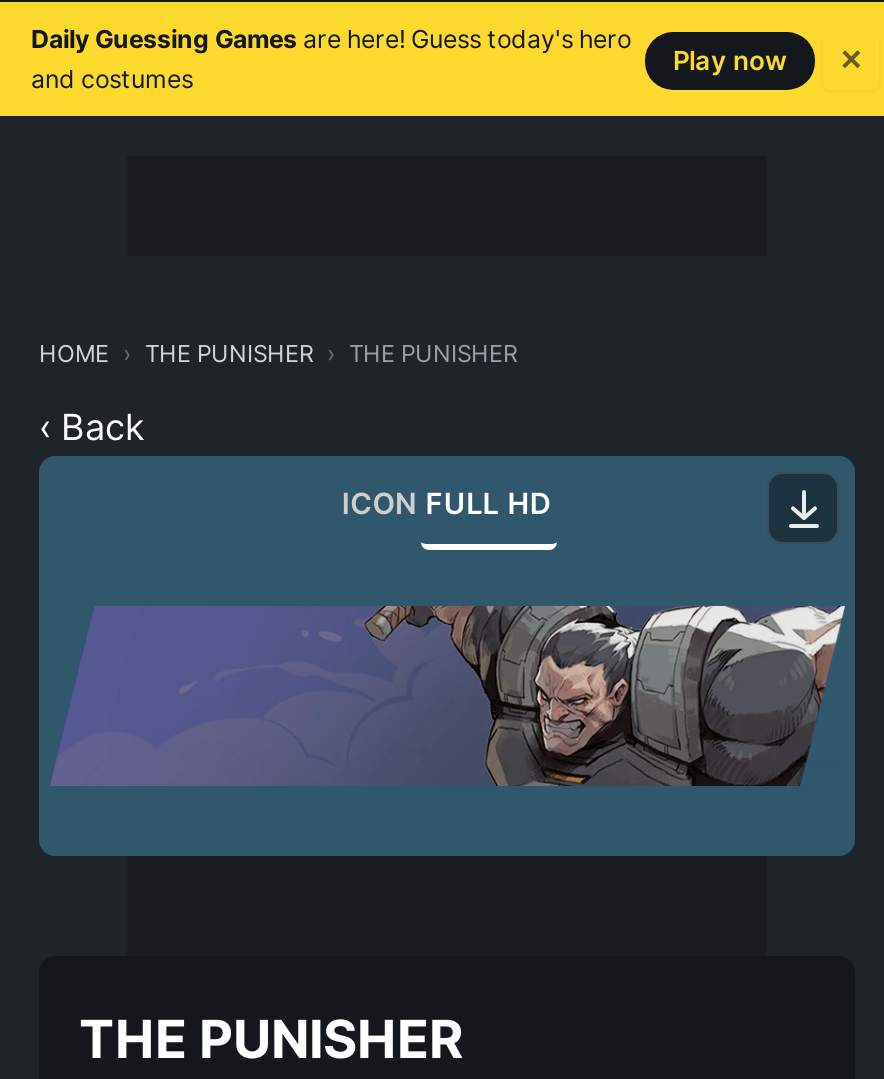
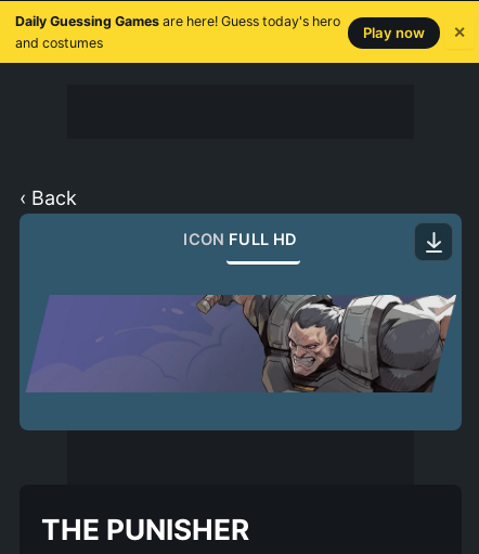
[39,340,517,368] HOME | THE PUNISHER | THE PUNISHER -> none

